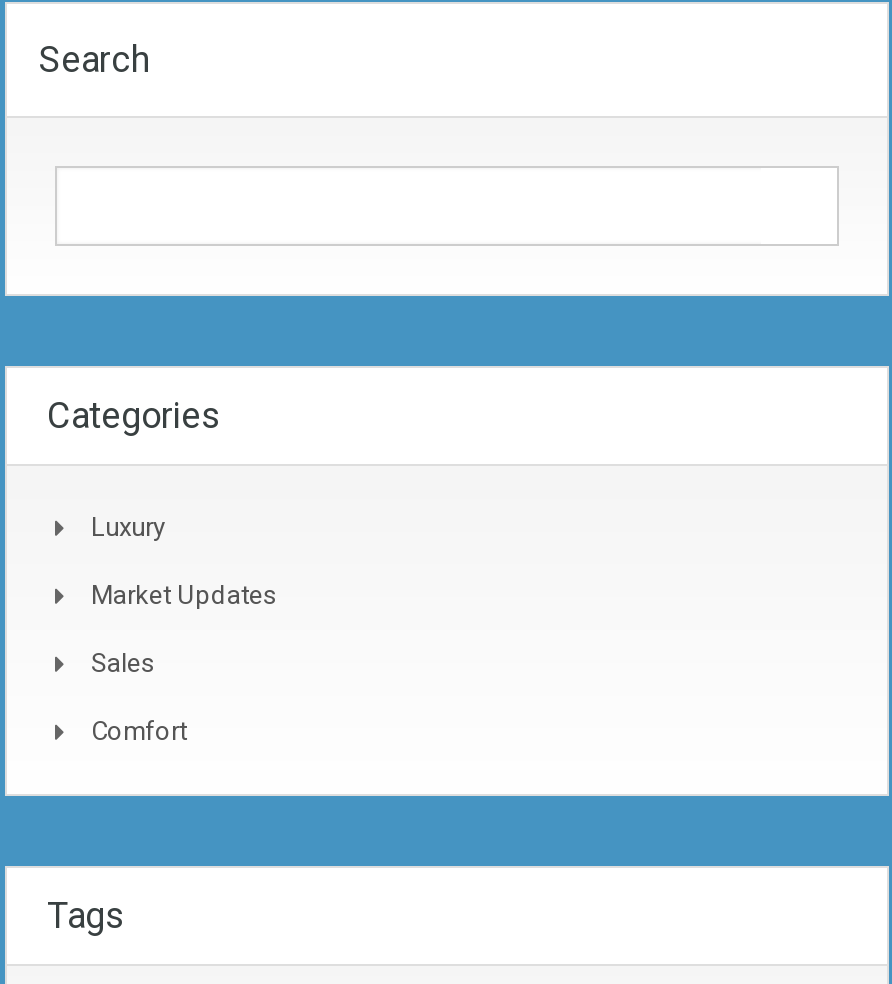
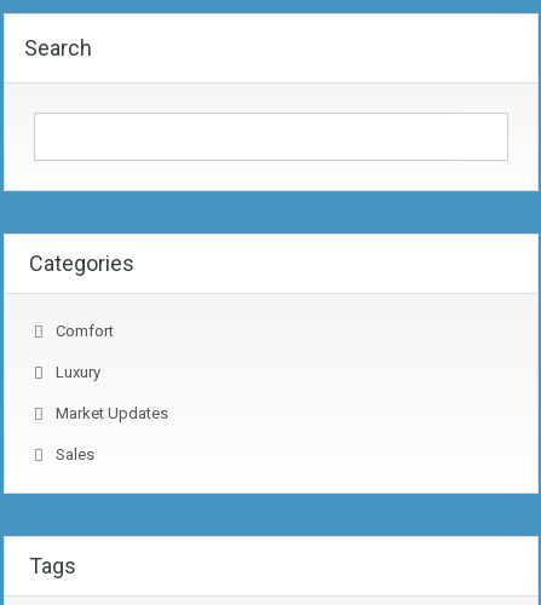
moved [91,512,277,678] -> [56,363,168,464]: Luxury | Market Updates | Sales
moved [91,716,187,746] -> [56,322,114,340]: Comfort

